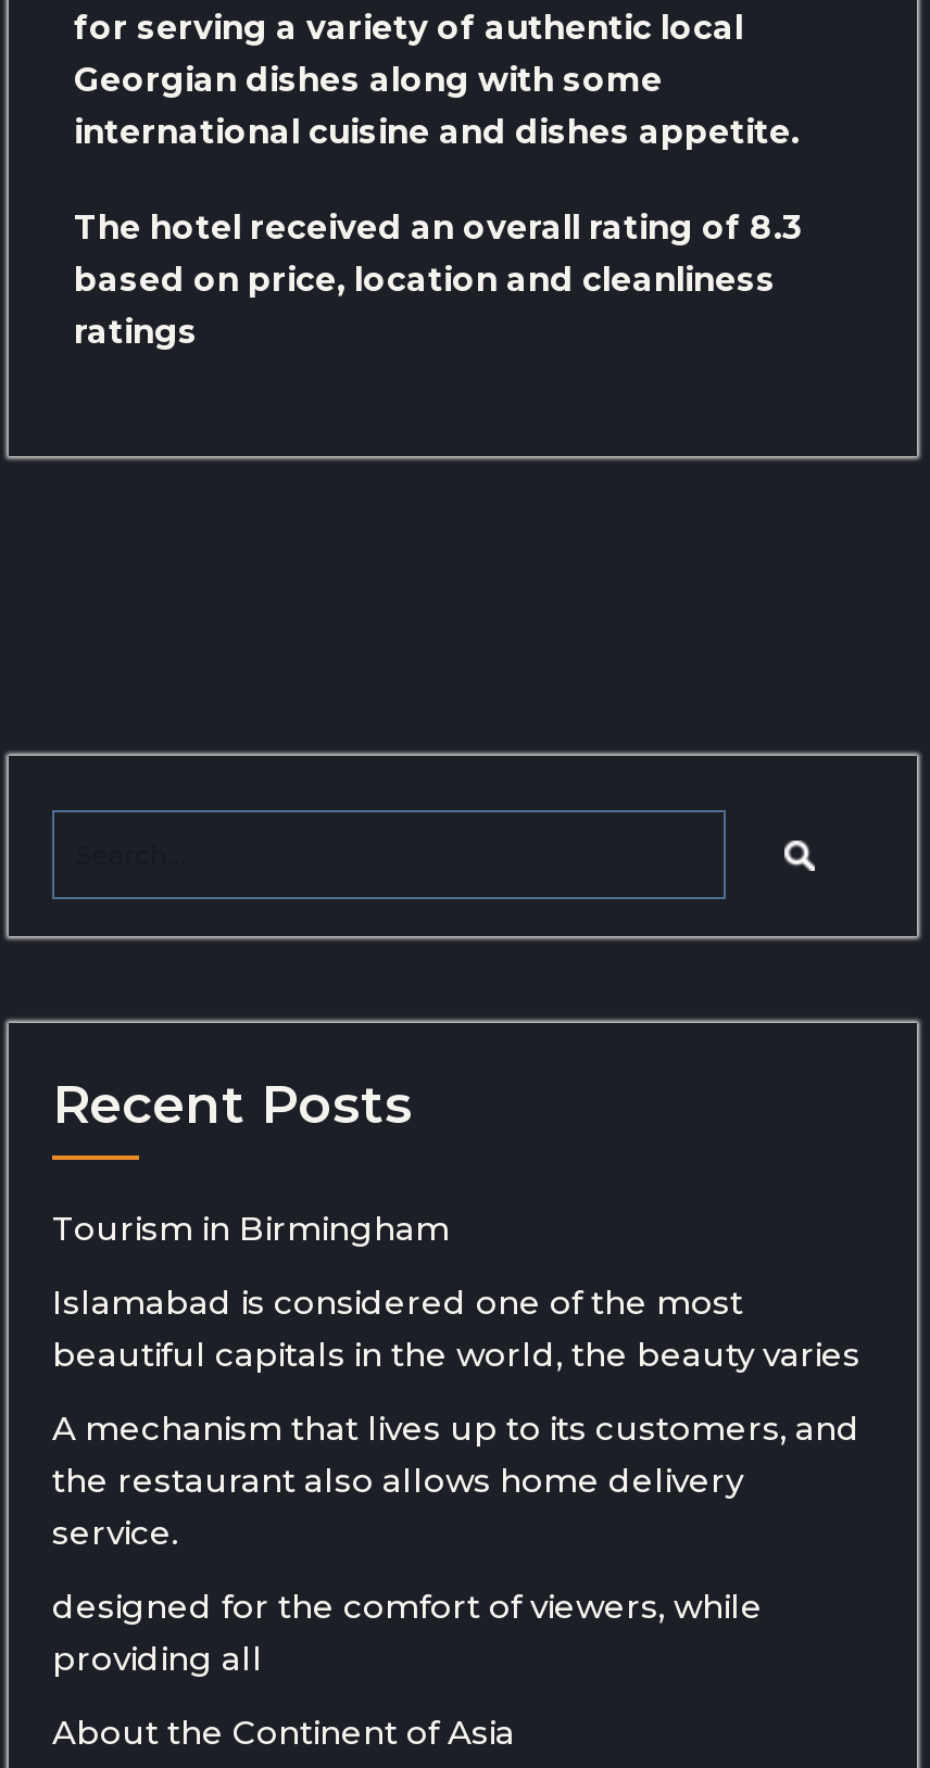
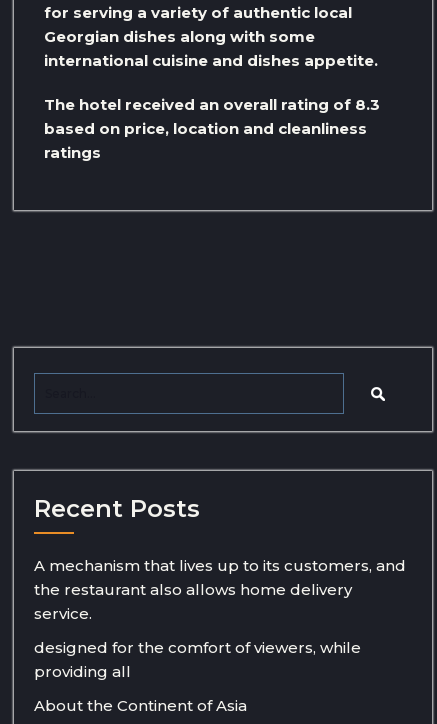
[52,1207,860,1374] Tourism in Birmingham | Islamabad is considered one of the most | beautiful capitals in the world, the beauty varies -> none

